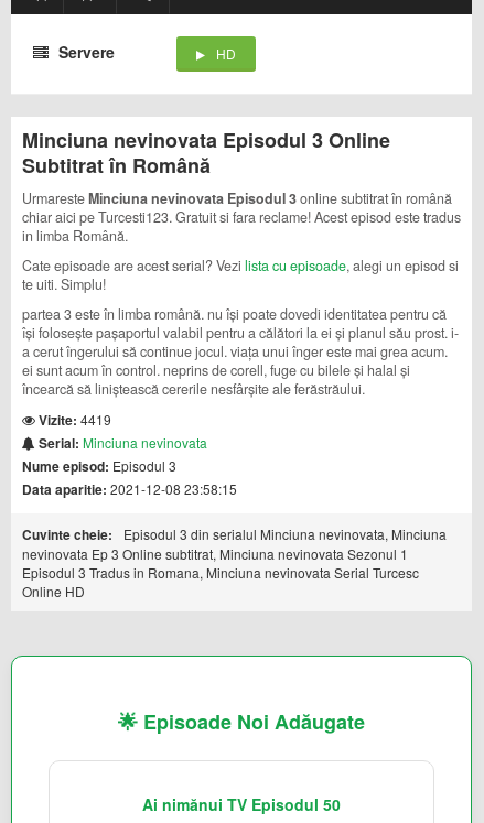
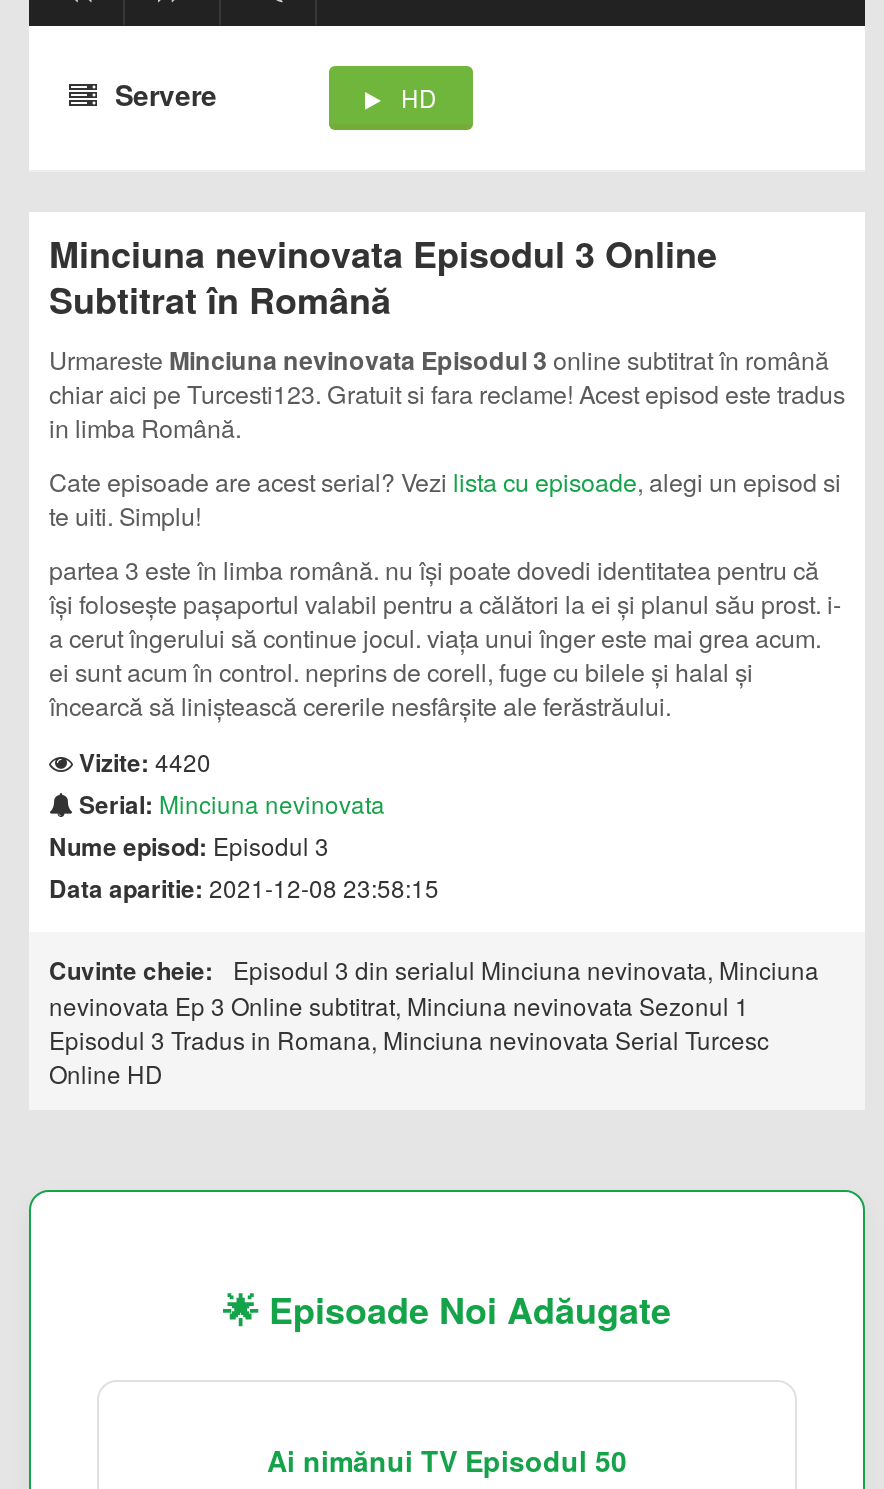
[39,410,111,430] Vizite: 4419 -> [79,744,211,780] Vizite: 4420

